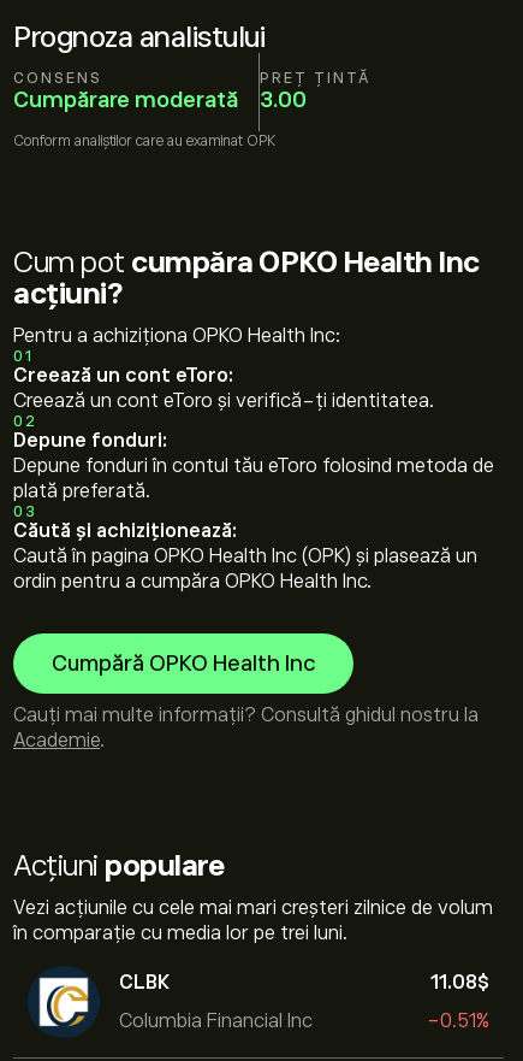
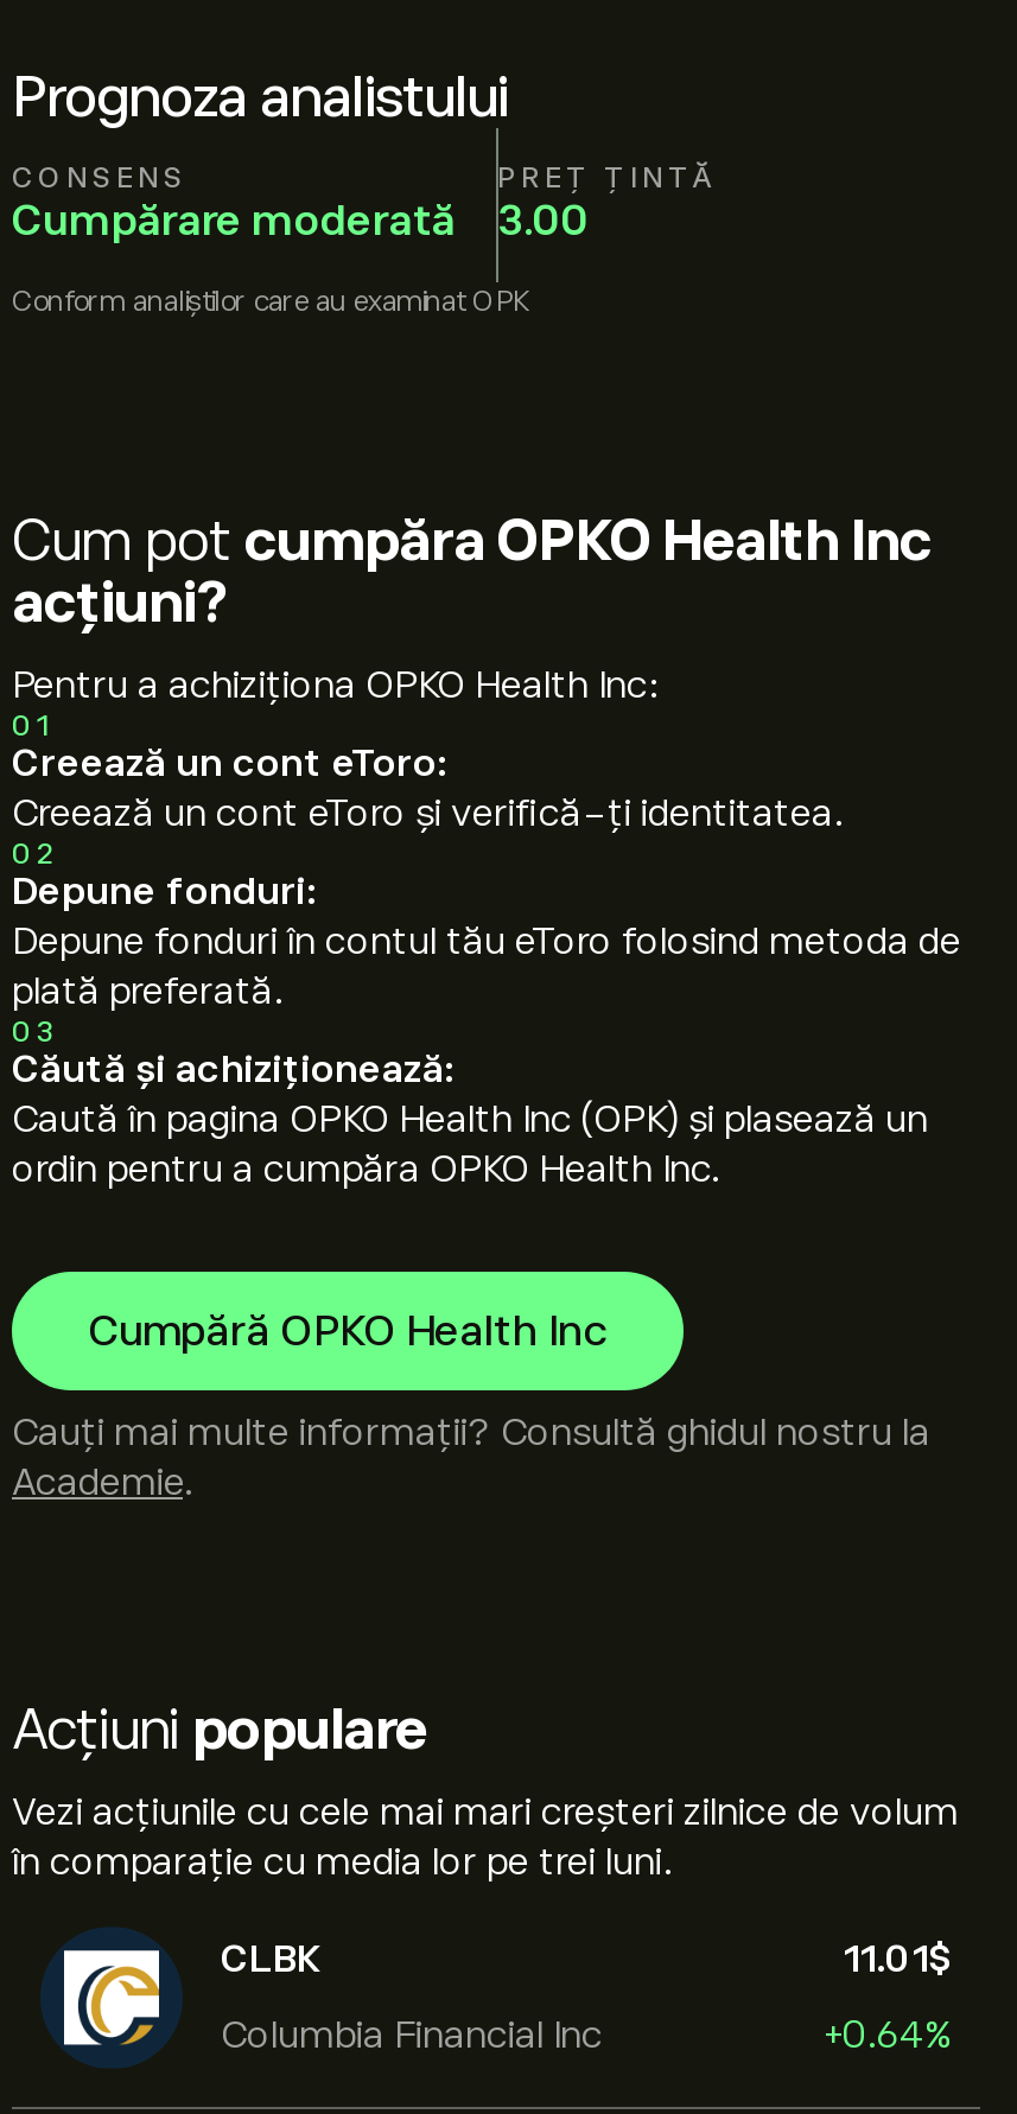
[430,971,489,993] 11.08$ -> [843,1937,952,1980] 11.01$
[427,1010,489,1031] -0.51% -> [824,2013,952,2056] +0.64%

